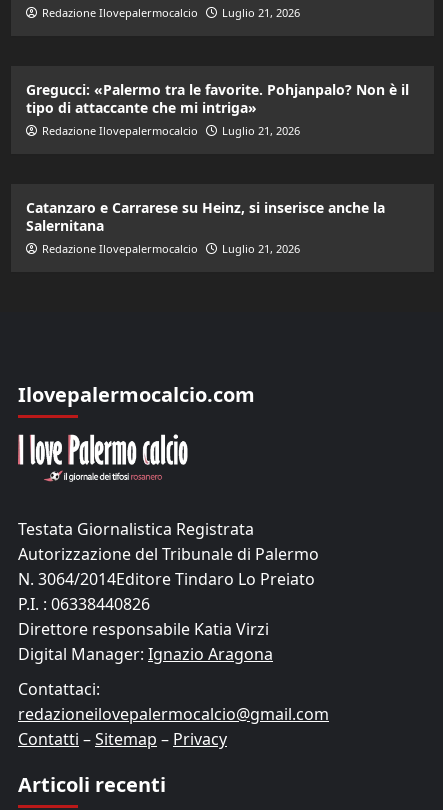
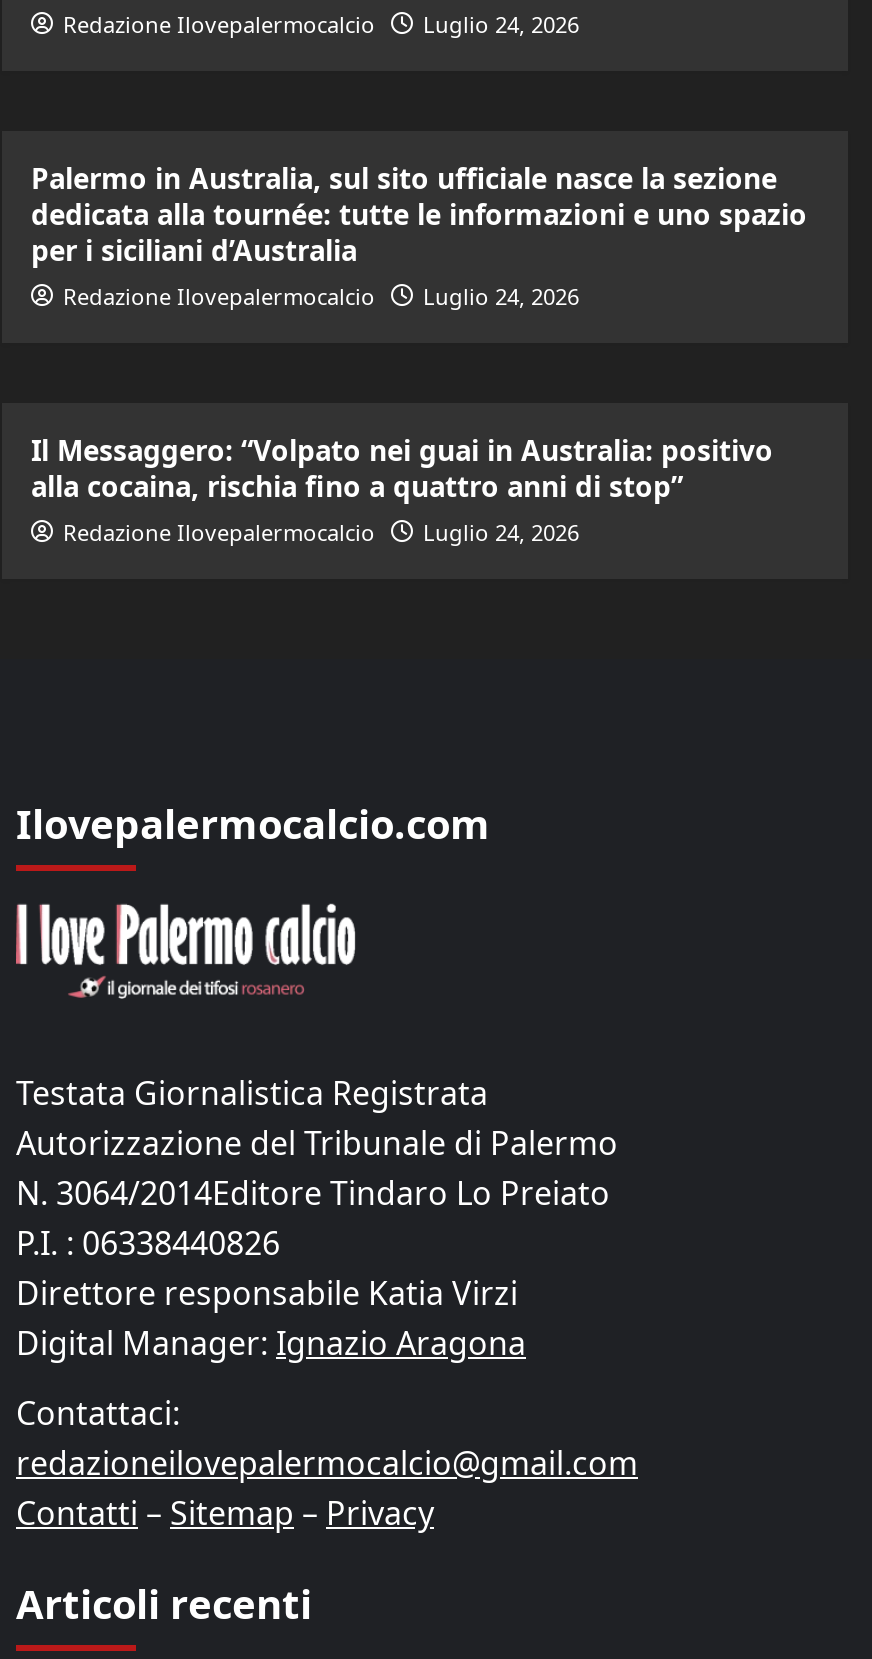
[41,5,299,20] Redazione Ilovepalermocalcio Luglio 21, 2026 -> [63,9,579,39] Redazione Ilovepalermocalcio Luglio 24, 2026
[25,80,408,117] Gregucci: «Palermo tra le favorite. Pohjanpalo? Non è il | tipo di attaccante che mi intriga» -> [31,159,807,269] Palermo in Australia, sul sito ufficiale nasce la sezione | dedicata alla tournée: tutte le informazioni e uno spazio | per i siciliani d’Australia
[41,123,299,138] Redazione Ilovepalermocalcio Luglio 21, 2026 -> [63,281,579,311] Redazione Ilovepalermocalcio Luglio 24, 2026
[25,198,384,235] Catanzaro e Carrarese su Heinz, si inserisce anche la | Salernitana -> [31,431,773,505] Il Messaggero: “Volpato nei guai in Australia: positivo | alla cocaina, rischia fino a quattro anni di stop”
[41,241,299,256] Redazione Ilovepalermocalcio Luglio 21, 2026 -> [63,517,579,547] Redazione Ilovepalermocalcio Luglio 24, 2026

